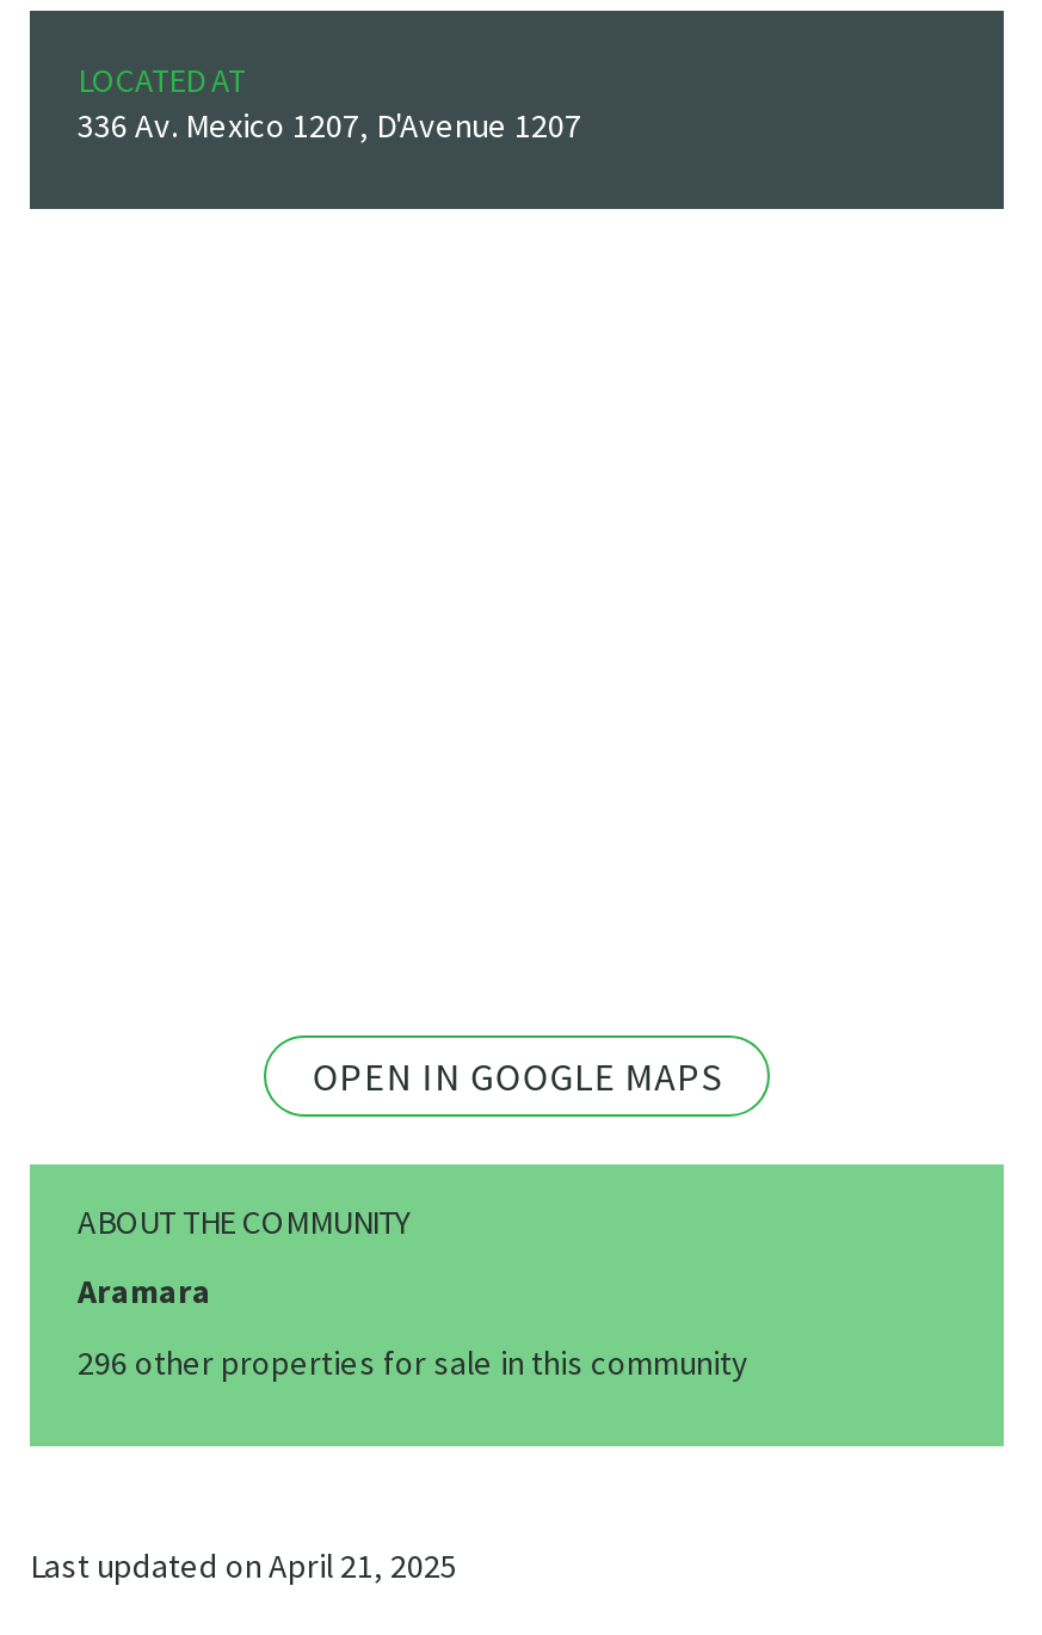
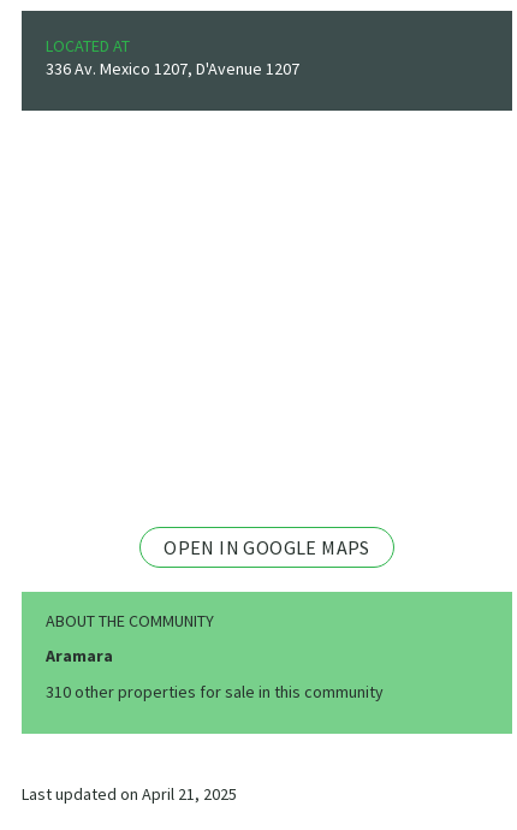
[78,1341,748,1384] 296 other properties for sale in this community -> [46,681,384,702] 310 other properties for sale in this community

